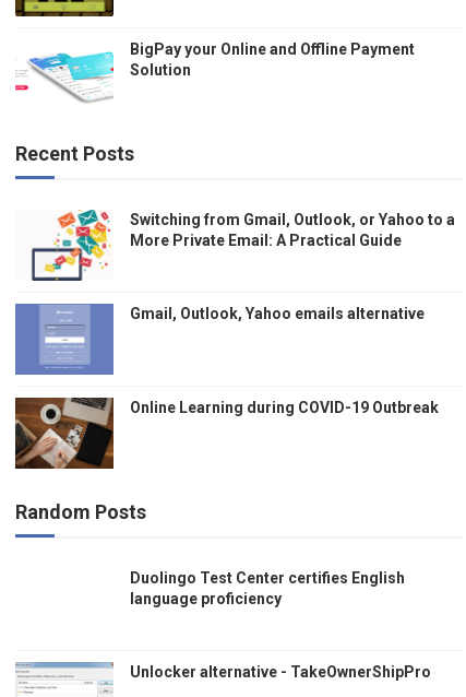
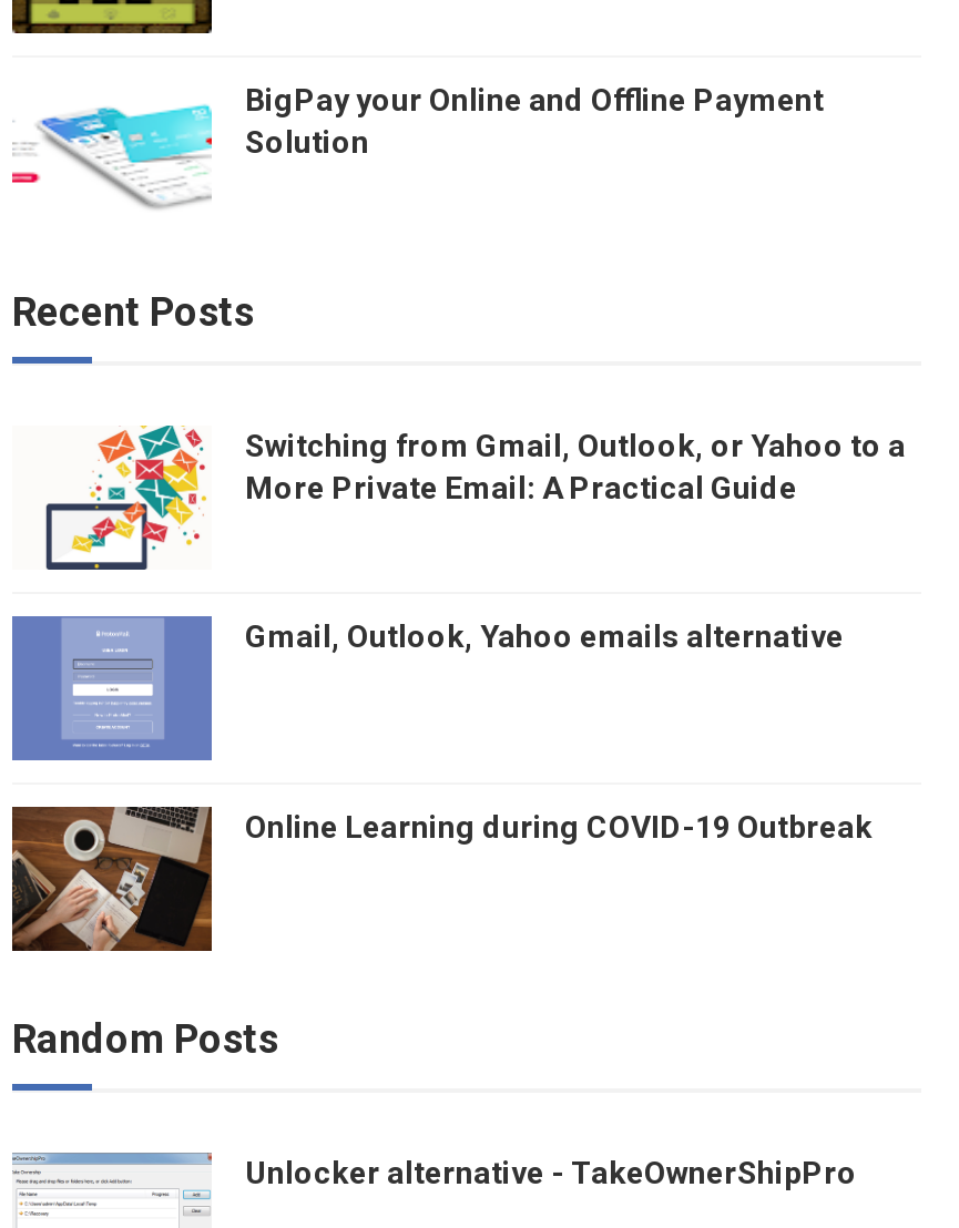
[130,569,405,607] Duolingo Test Center certifies English | language proficiency -> none

